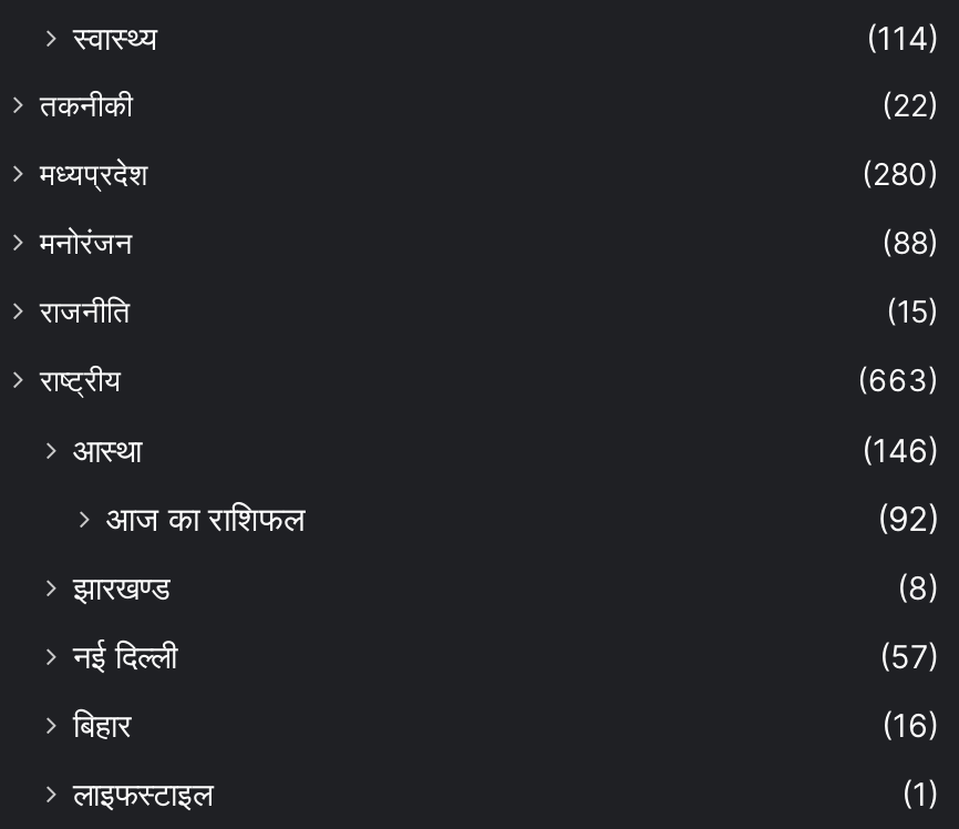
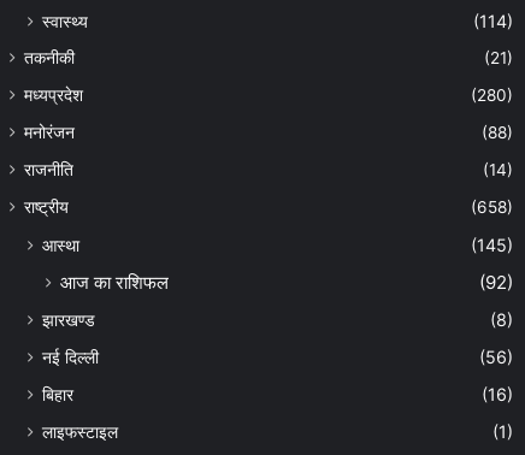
[881,88,939,123] (22) -> [484,48,513,68] (21)
[886,294,939,330] (15) -> [483,160,513,180] (14)
[857,363,939,398] (663) -> [471,198,513,217] (658)
[862,432,939,469] (146) -> [471,235,513,255] (145)
[879,638,939,675] (57) -> [479,347,513,367] (56)

